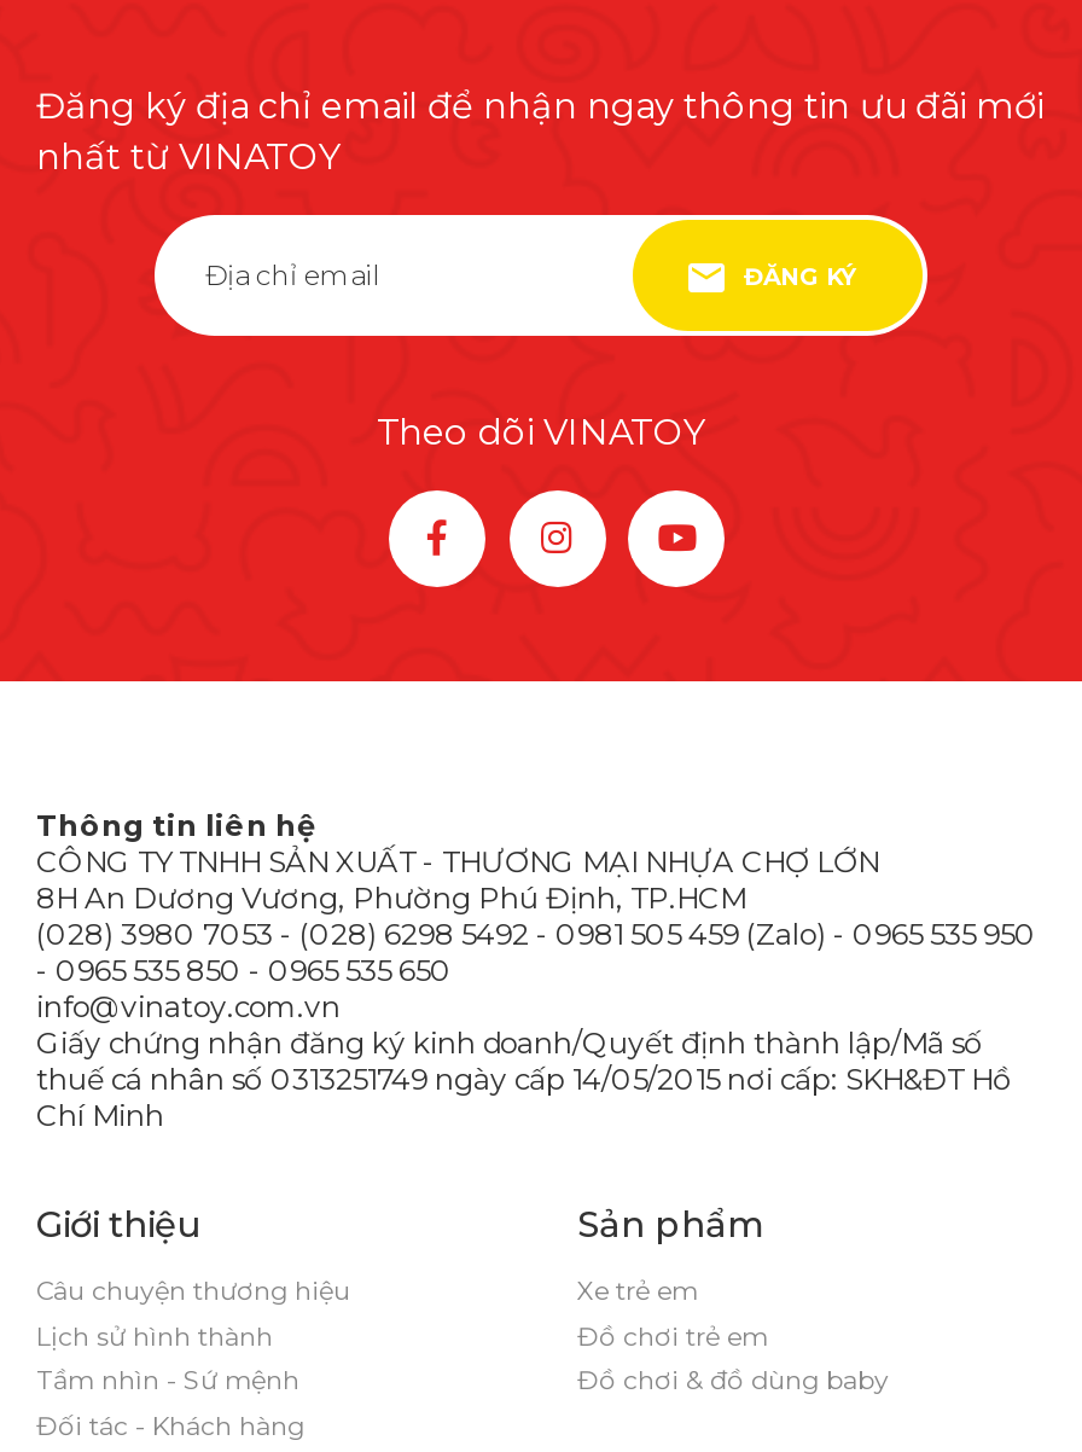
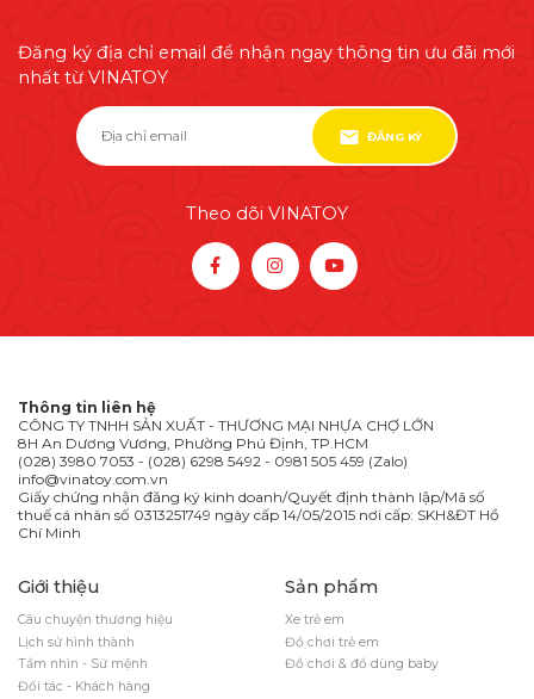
[36,916,1036,989] (028) 3980 7053 - (028) 6298 5492 - 0981 505 459 (Zalo) - 0965 535 950 | - 0965 535 850 - 0965 535 650 -> [18,452,408,470] (028) 3980 7053 - (028) 6298 5492 - 0981 505 459 (Zalo)

